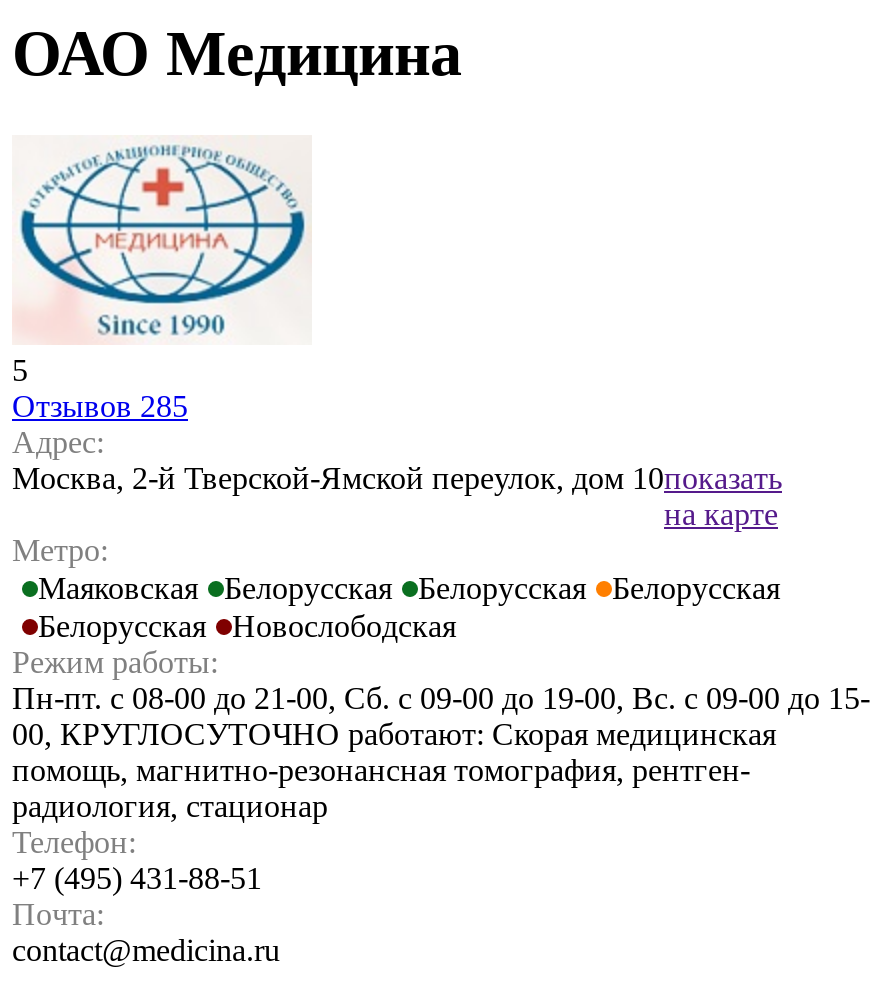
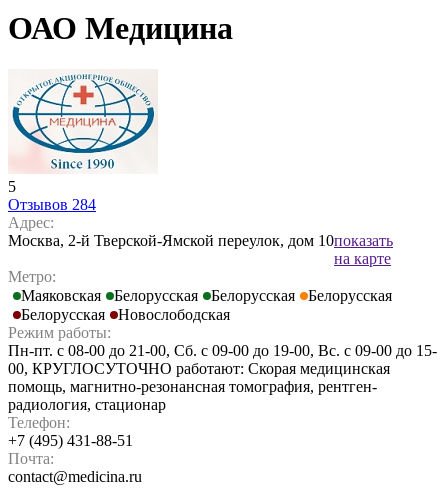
[12,389,188,423] Отзывов 285 -> [8,196,96,213] Отзывов 284

